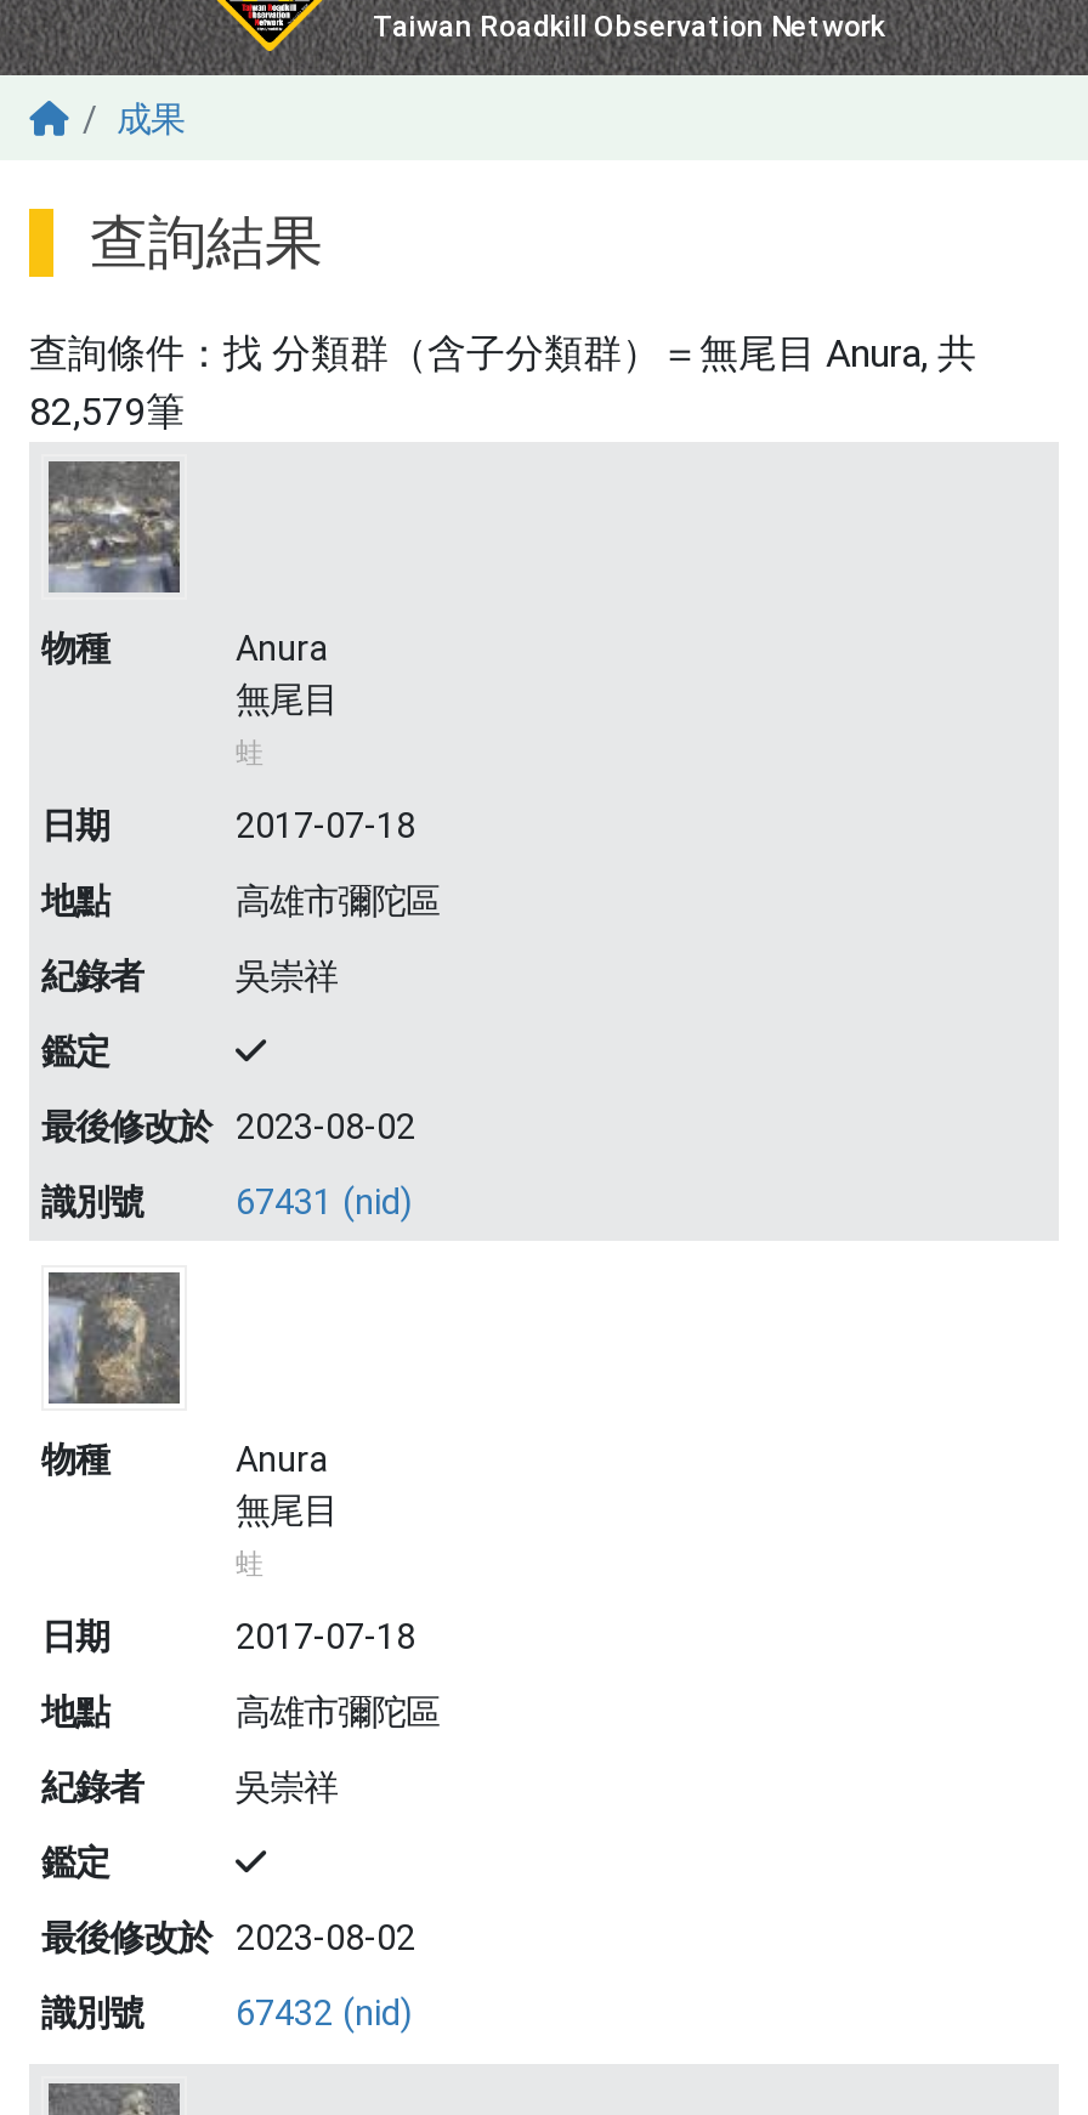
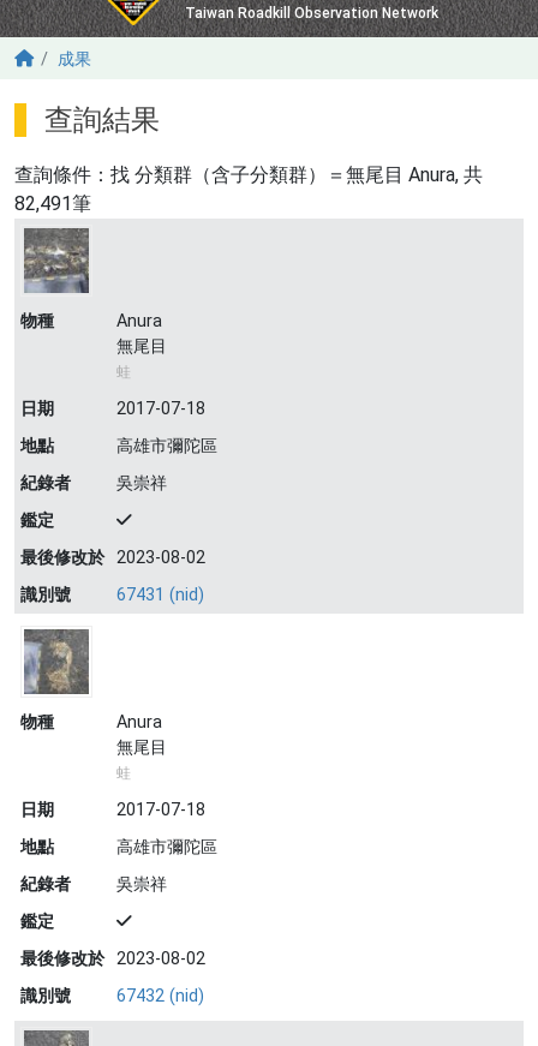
[29,389,185,435] 82,579筆 -> [14,192,91,215] 82,491筆

